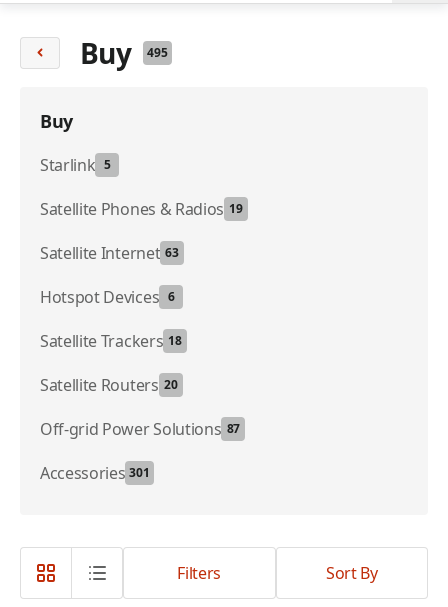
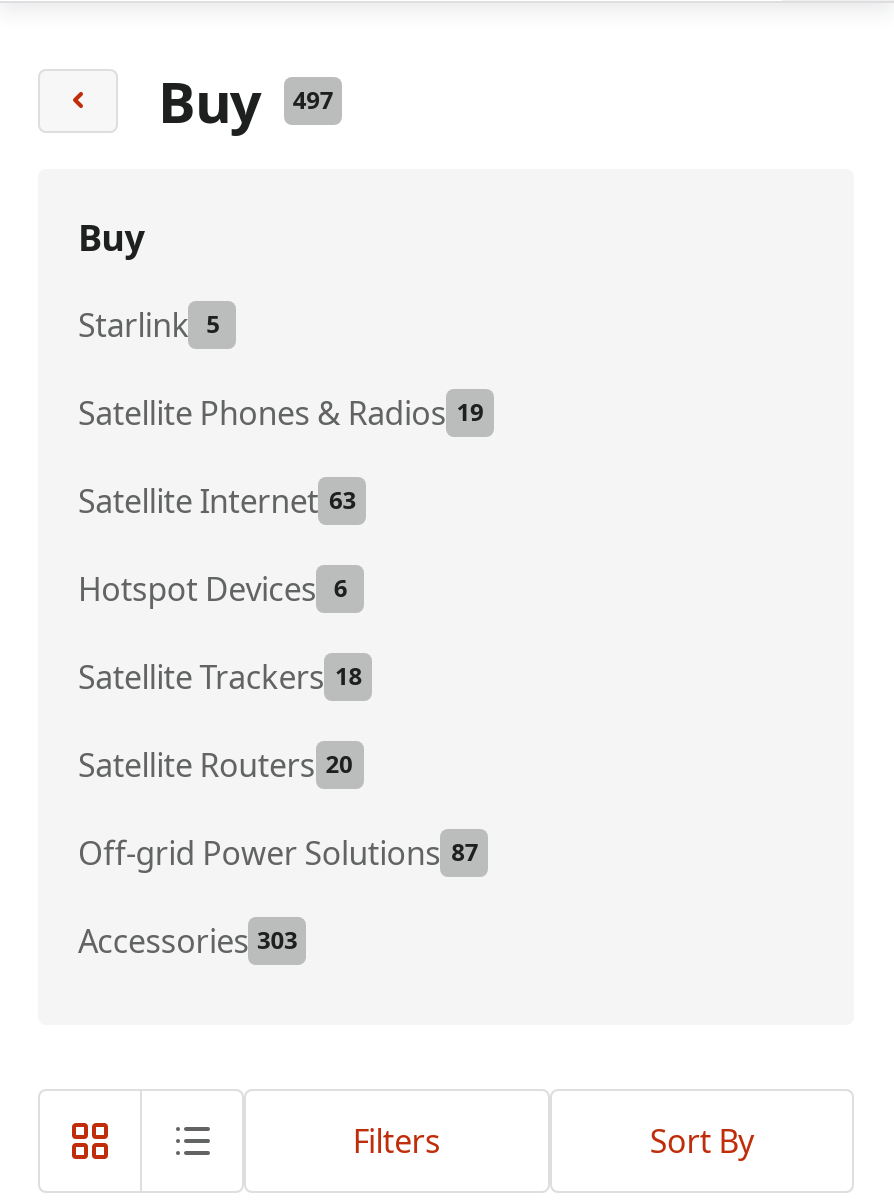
[80,34,168,72] Buy 495 -> [158,63,333,139] Buy 497
[40,462,150,484] Accessories 301 -> [78,919,298,963] Accessories 303

